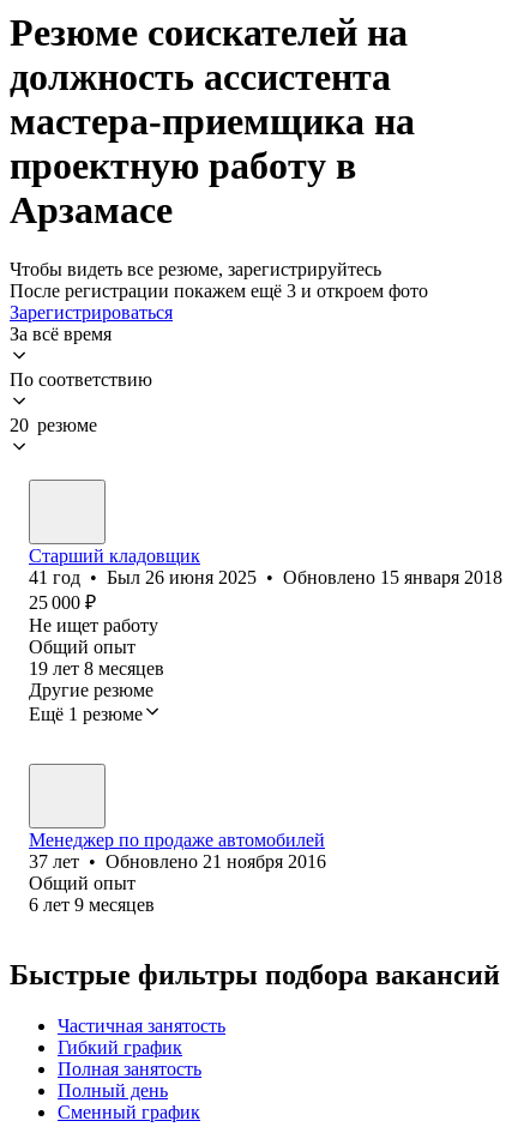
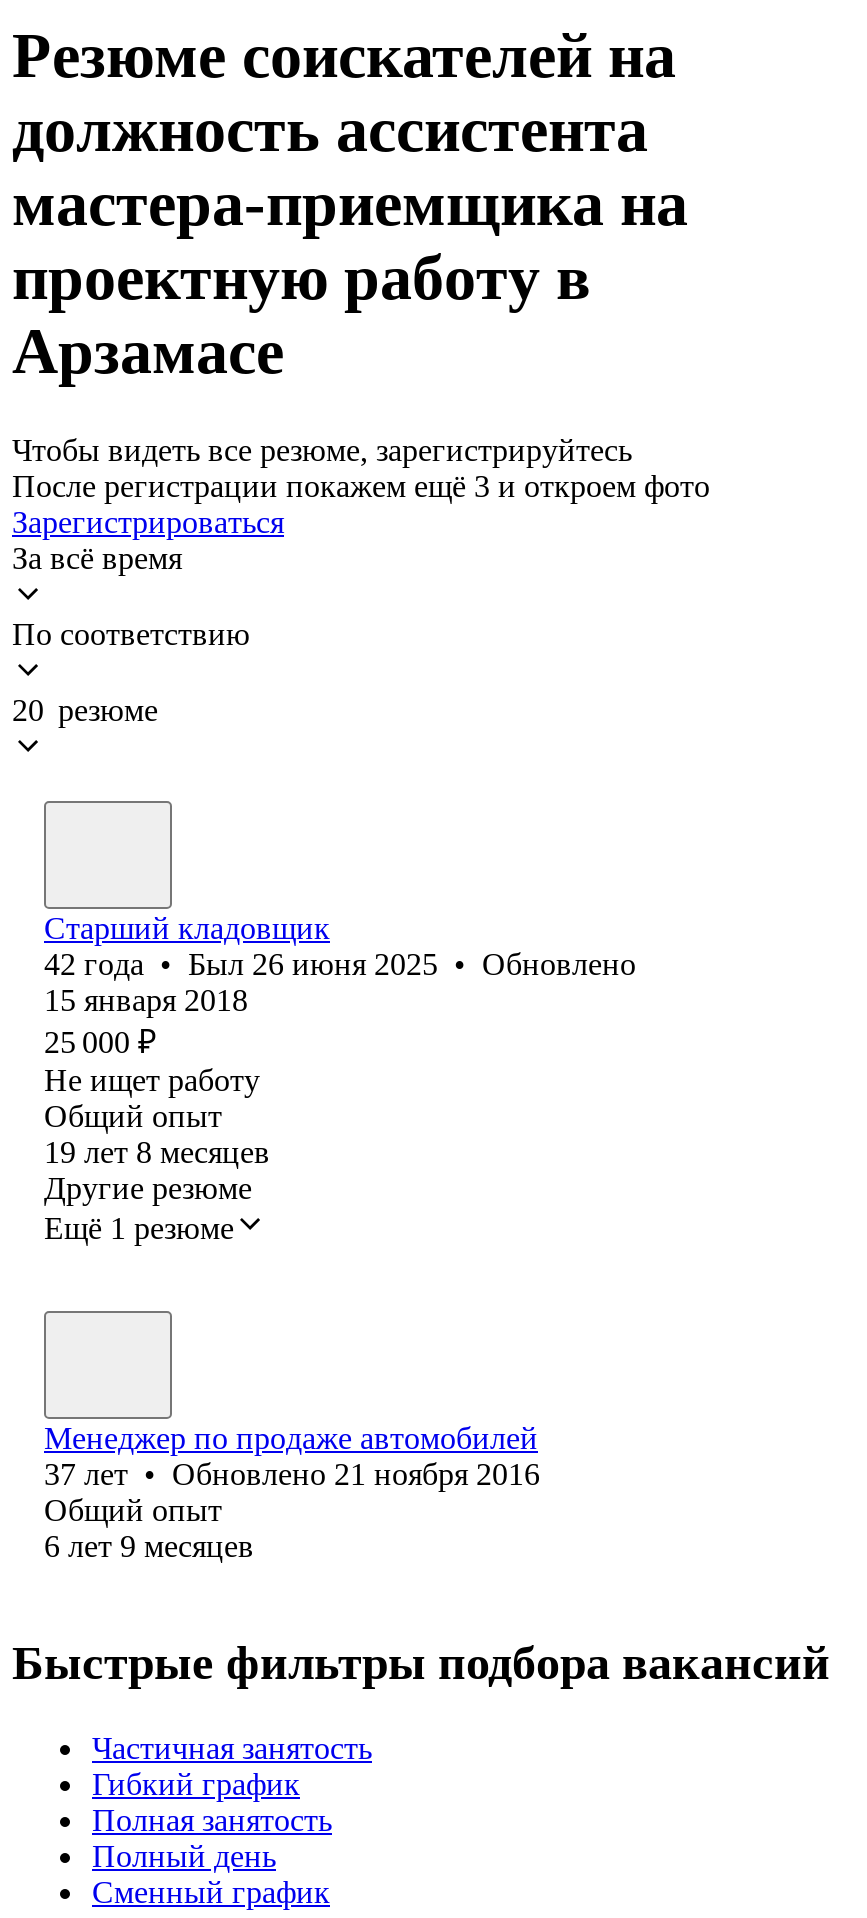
[29,567,502,587] 41 год • Был 26 июня 2025 • Обновлено 15 января 2018 -> [44,947,636,1017] 42 года • Был 26 июня 2025 • Обновлено | 15 января 2018

